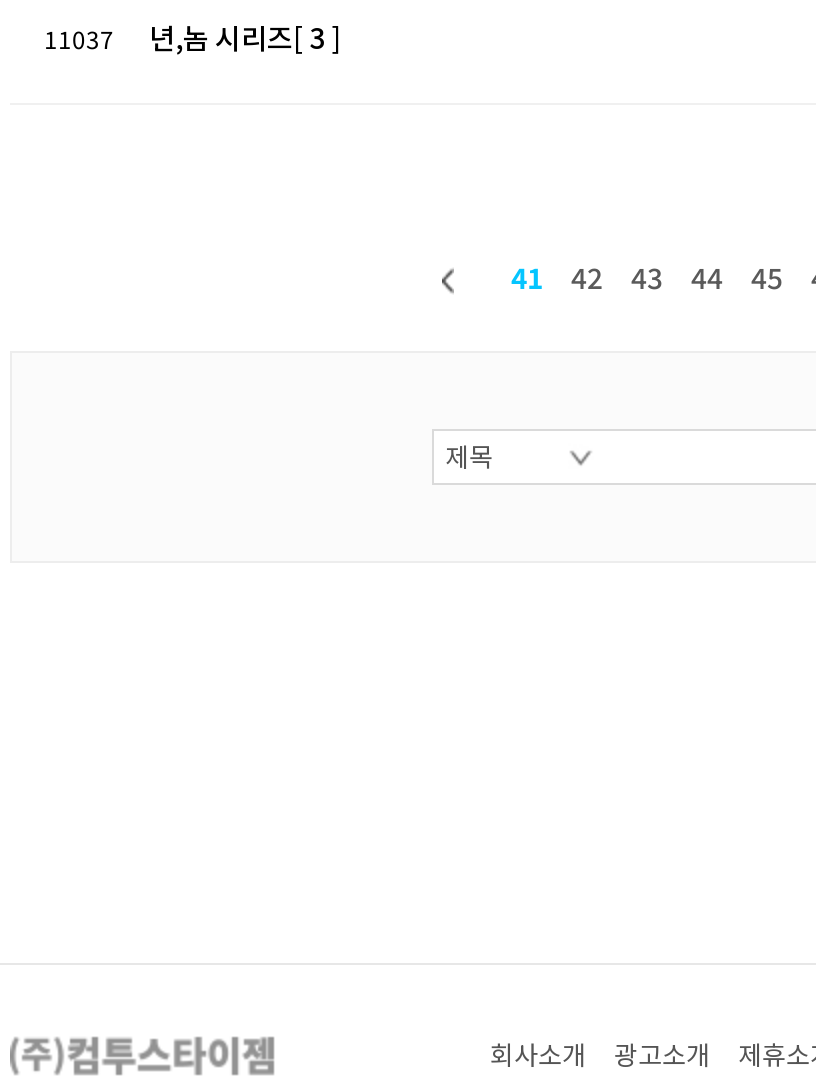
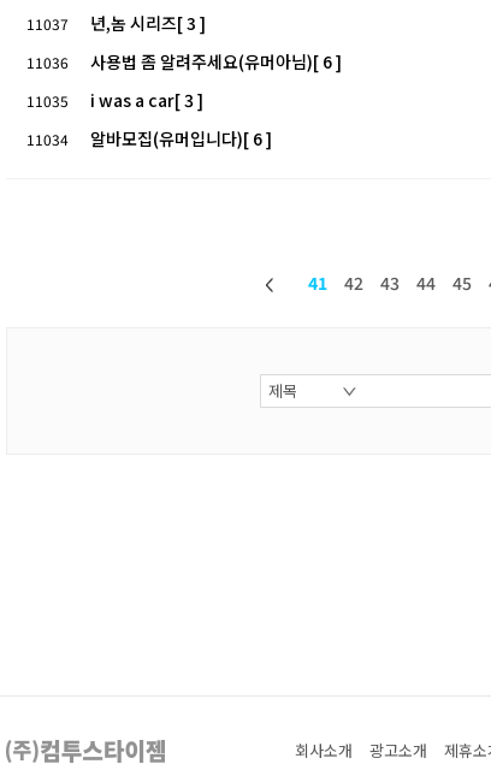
none -> [26,49,341,150] 11036 | 사용법 좀 알려주세요(유머아님)[ 6 ] | 11035 | i was a car[ 3 ] | 11034 | 알바모집(유머입니다)[ 6 ]

